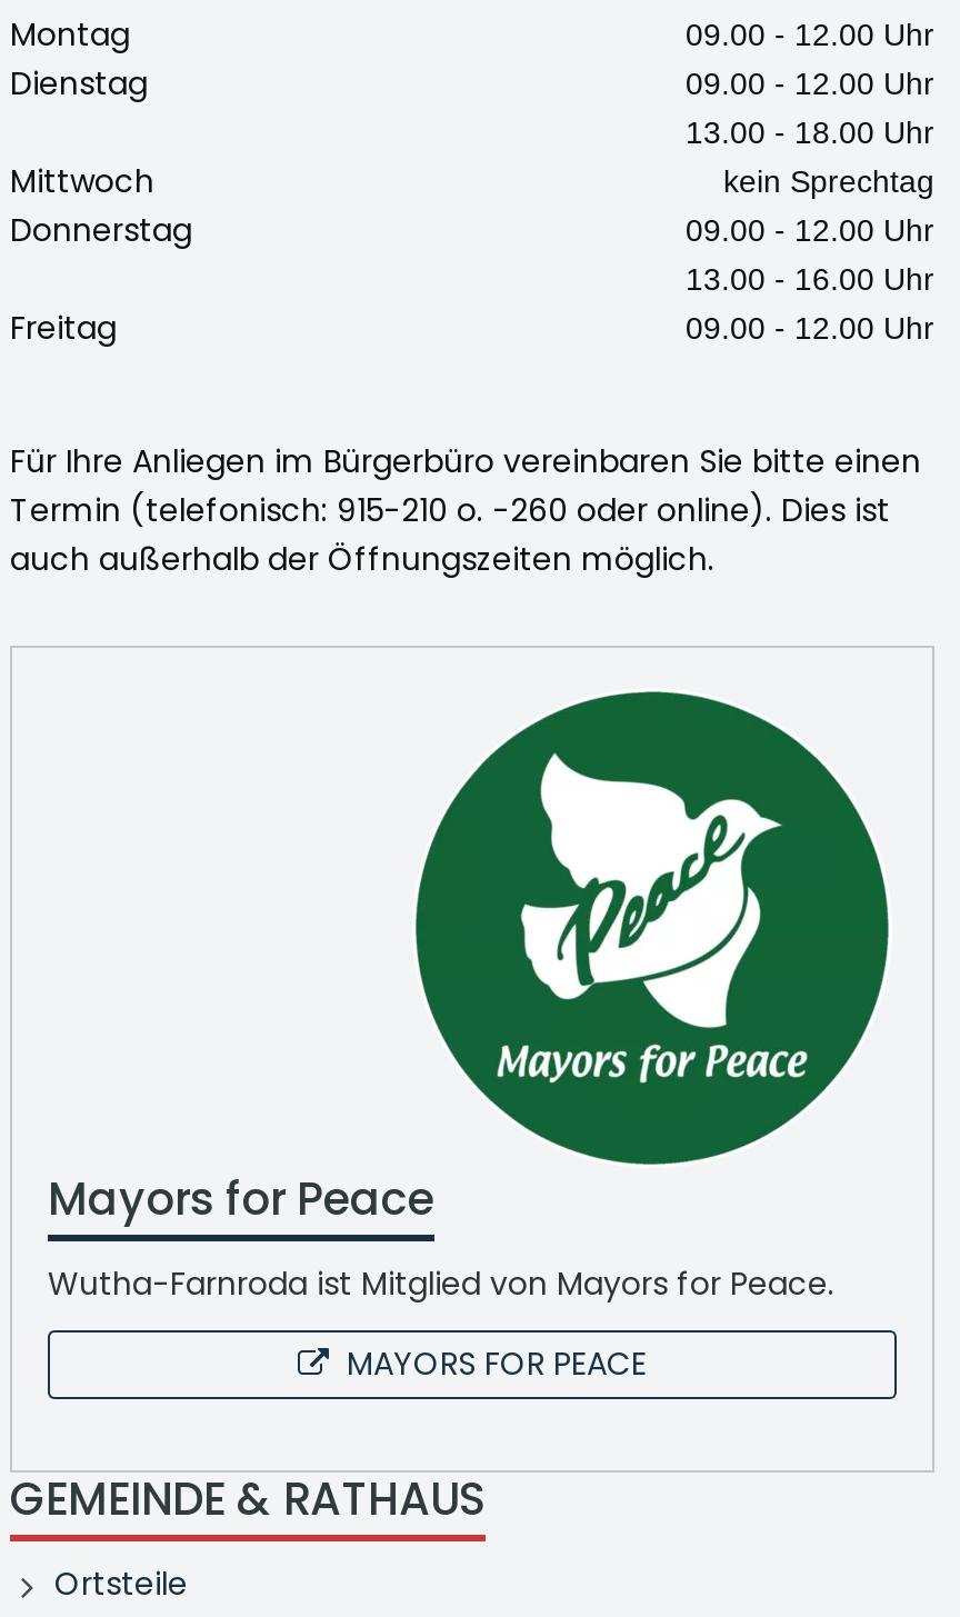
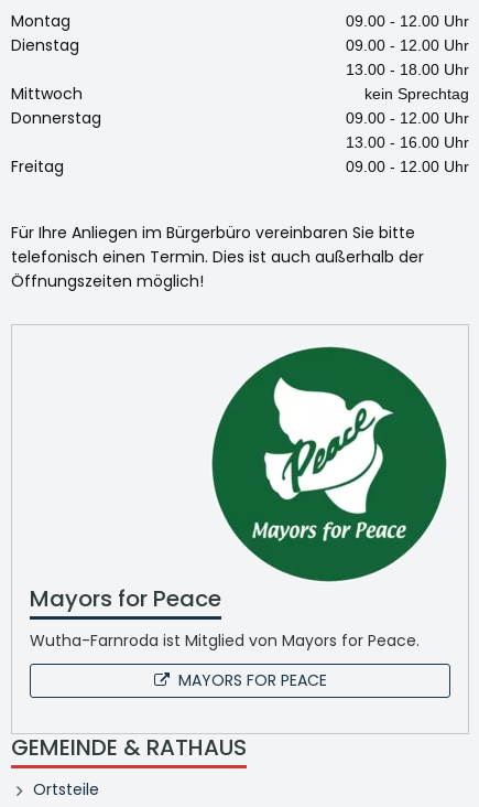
[10,438,921,580] Für Ihre Anliegen im Bürgerbüro vereinbaren Sie bitte einen | Termin (telefonisch: 915-210 o. -260 oder online). Dies ist | auch außerhalb der Öffnungszeiten möglich. -> [11,221,424,292] Für Ihre Anliegen im Bürgerbüro vereinbaren Sie bitte | telefonisch einen Termin. Dies ist auch außerhalb der | Öffnungszeiten möglich!

